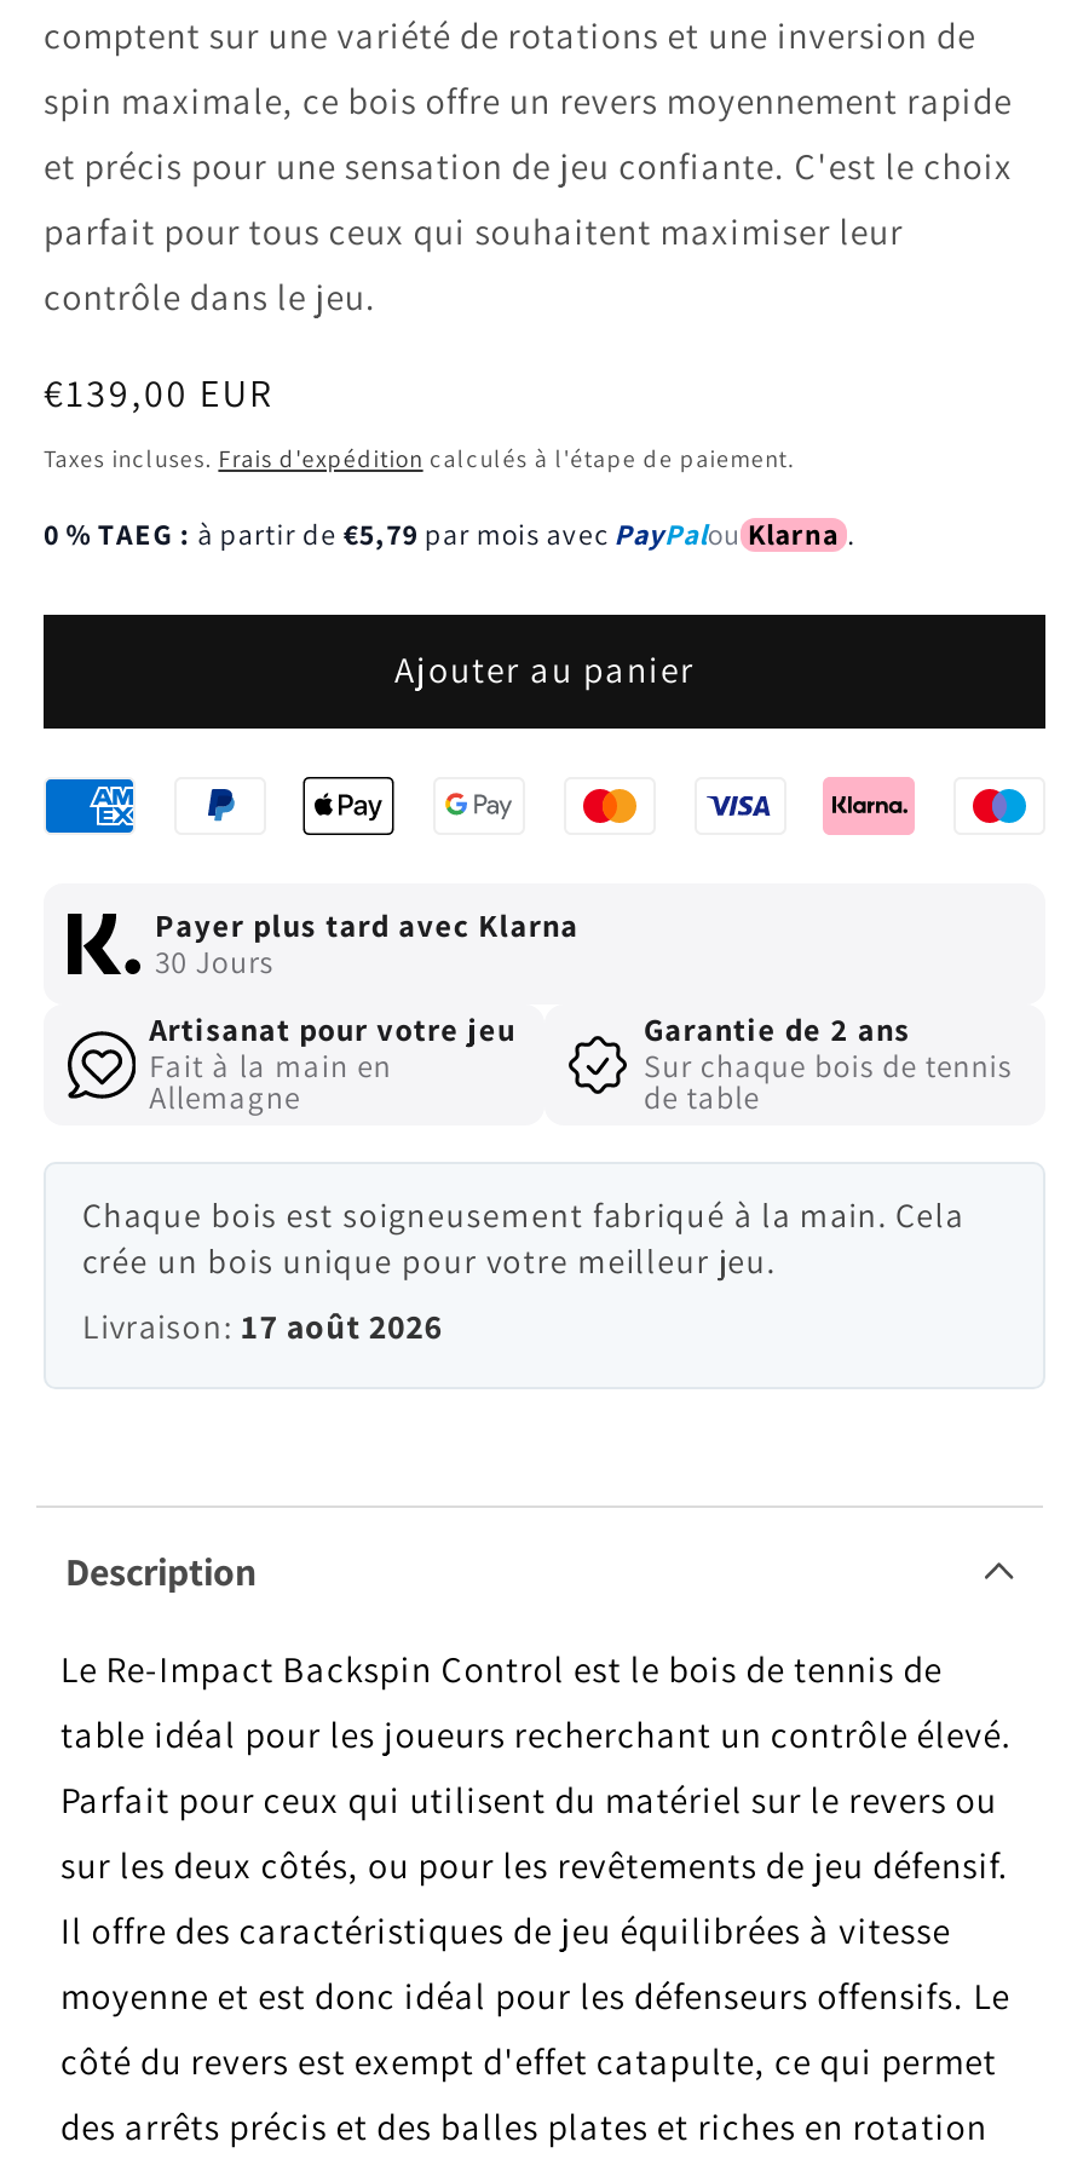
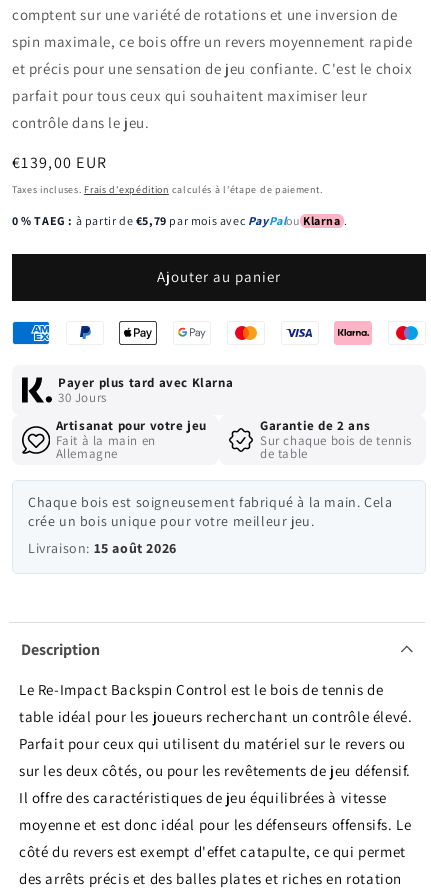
[82,1304,442,1347] Livraison: 17 août 2026 -> [28,539,177,557] Livraison: 15 août 2026

